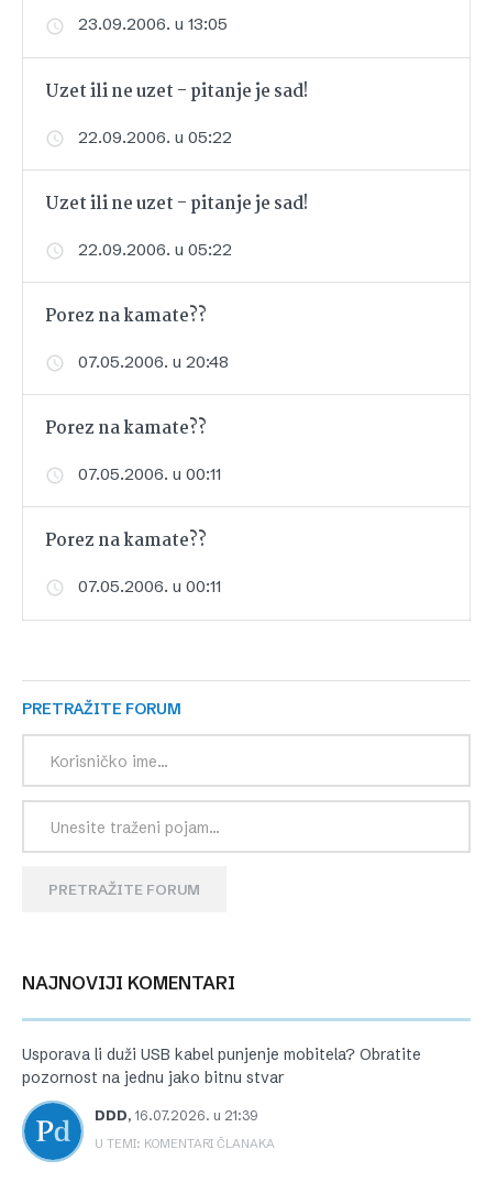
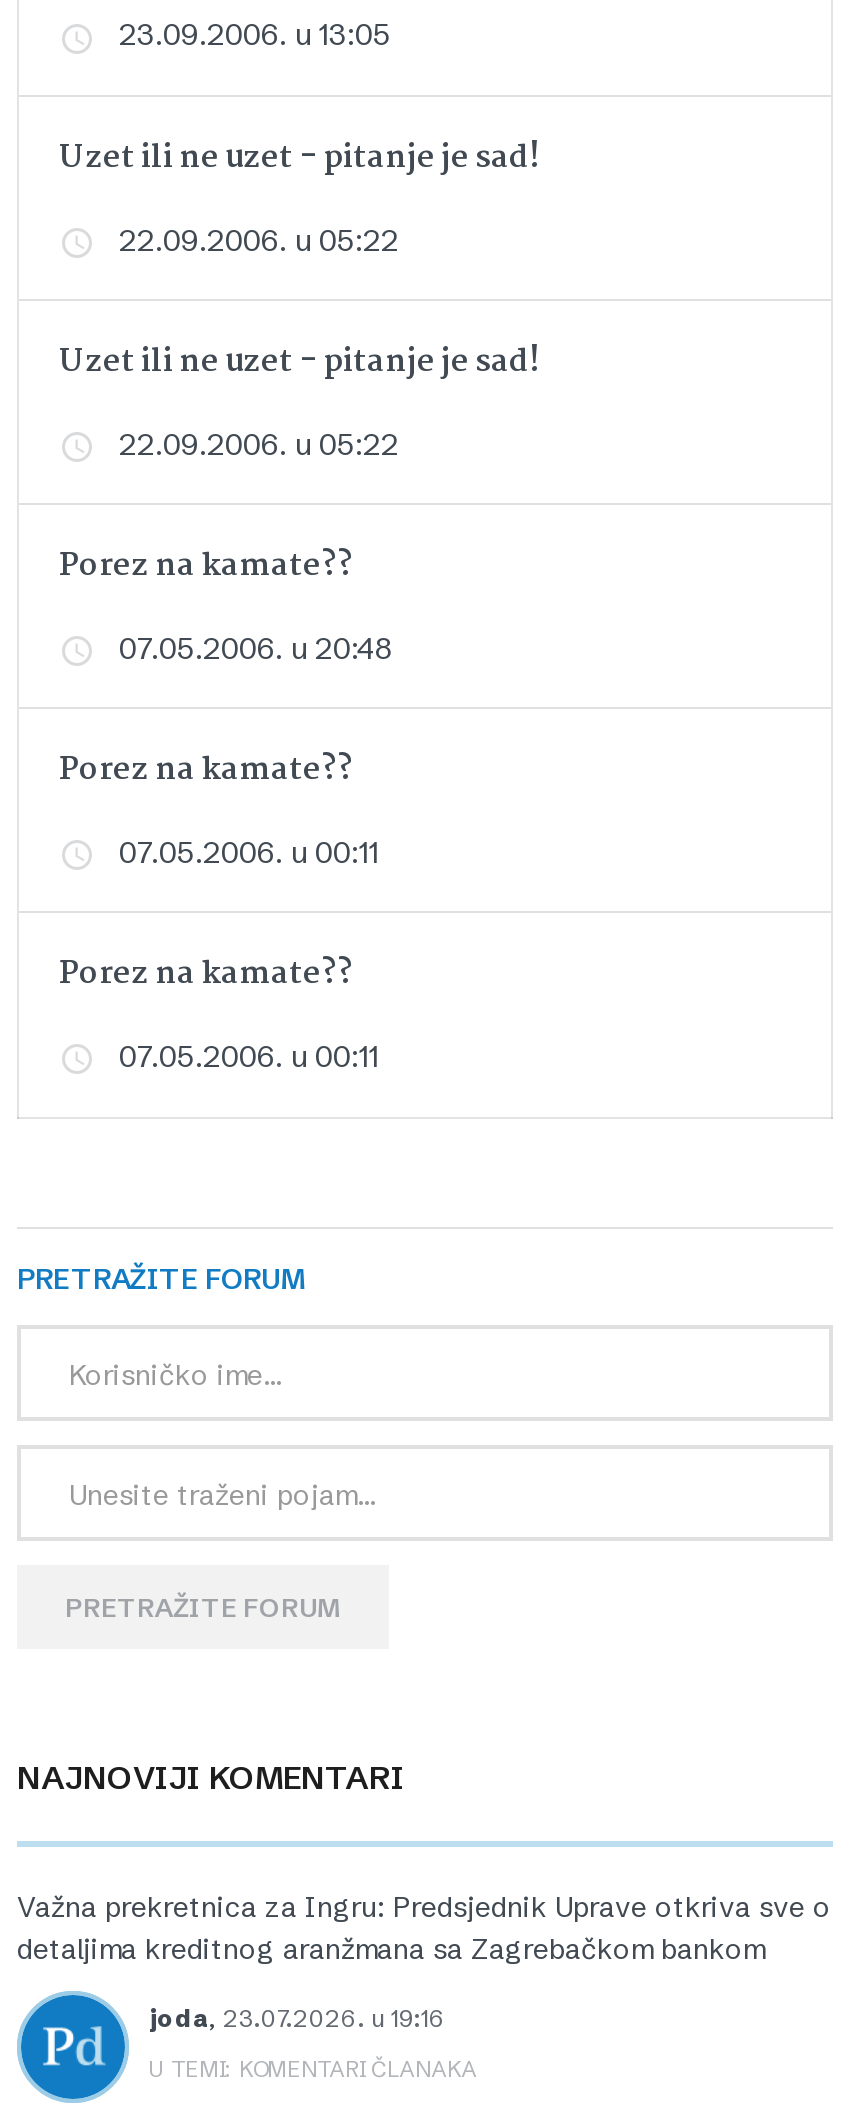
[22,1044,421,1087] Usporava li duži USB kabel punjenje mobitela? Obratite | pozornost na jednu jako bitnu stvar -> [17,1889,831,1967] Važna prekretnica za Ingru: Predsjednik Uprave otkriva sve o | detaljima kreditnog aranžmana sa Zagrebačkom bankom
[95,1107,257,1124] DDD, 16.07.2026. u 21:39 -> [149,2003,445,2033] joda, 23.07.2026. u 19:16

